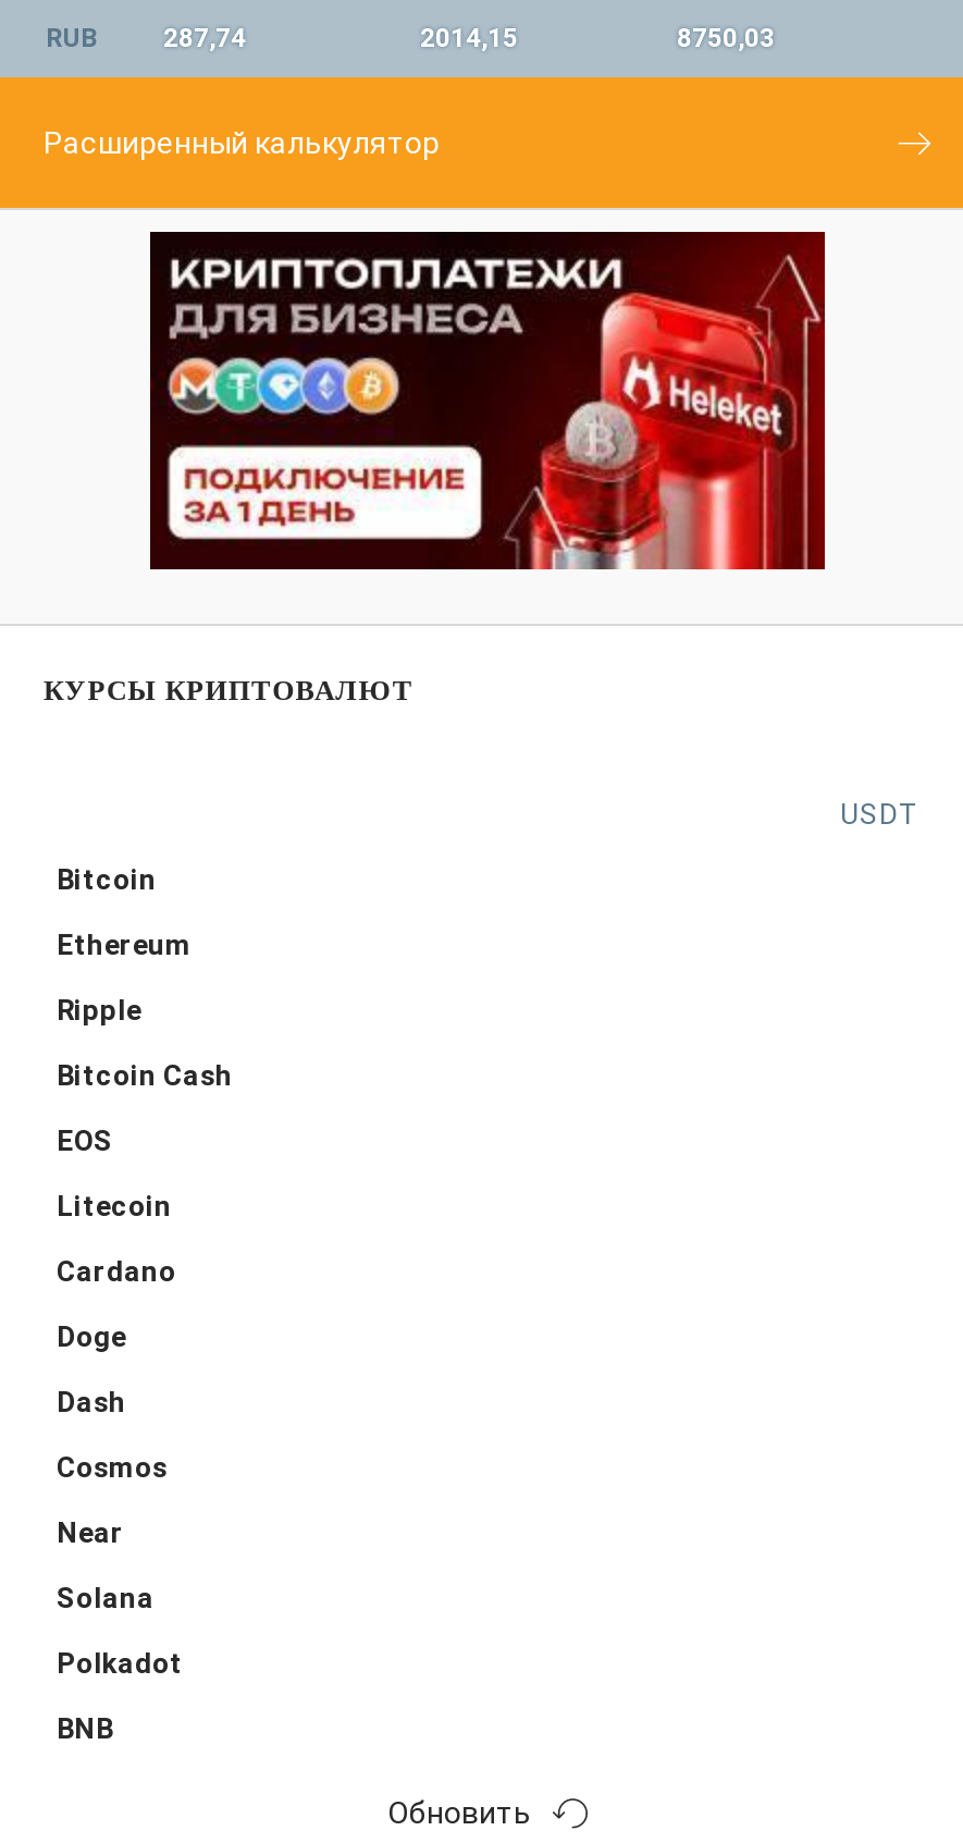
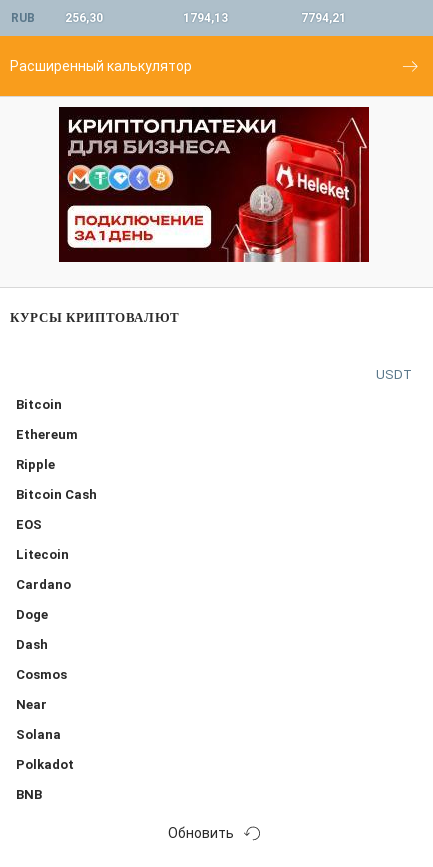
[163,24,246,54] 287,74 -> [65,11,103,25] 256,30
[420,24,518,54] 2014,15 -> [183,11,228,25] 1794,13
[677,24,775,54] 8750,03 -> [301,11,346,25] 7794,21

